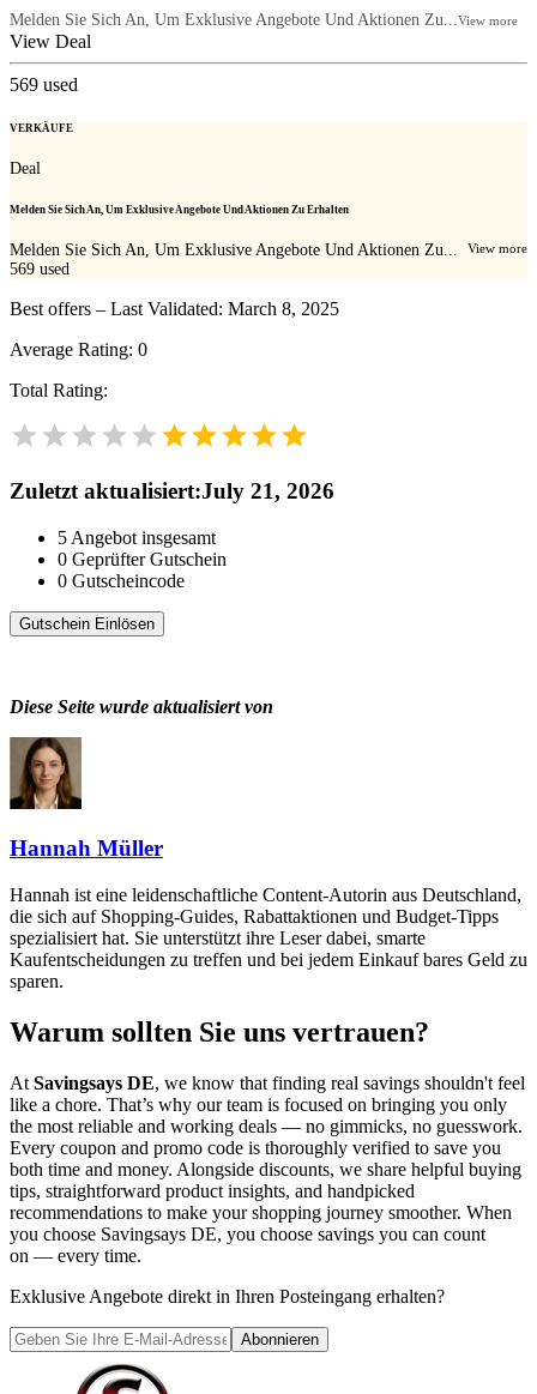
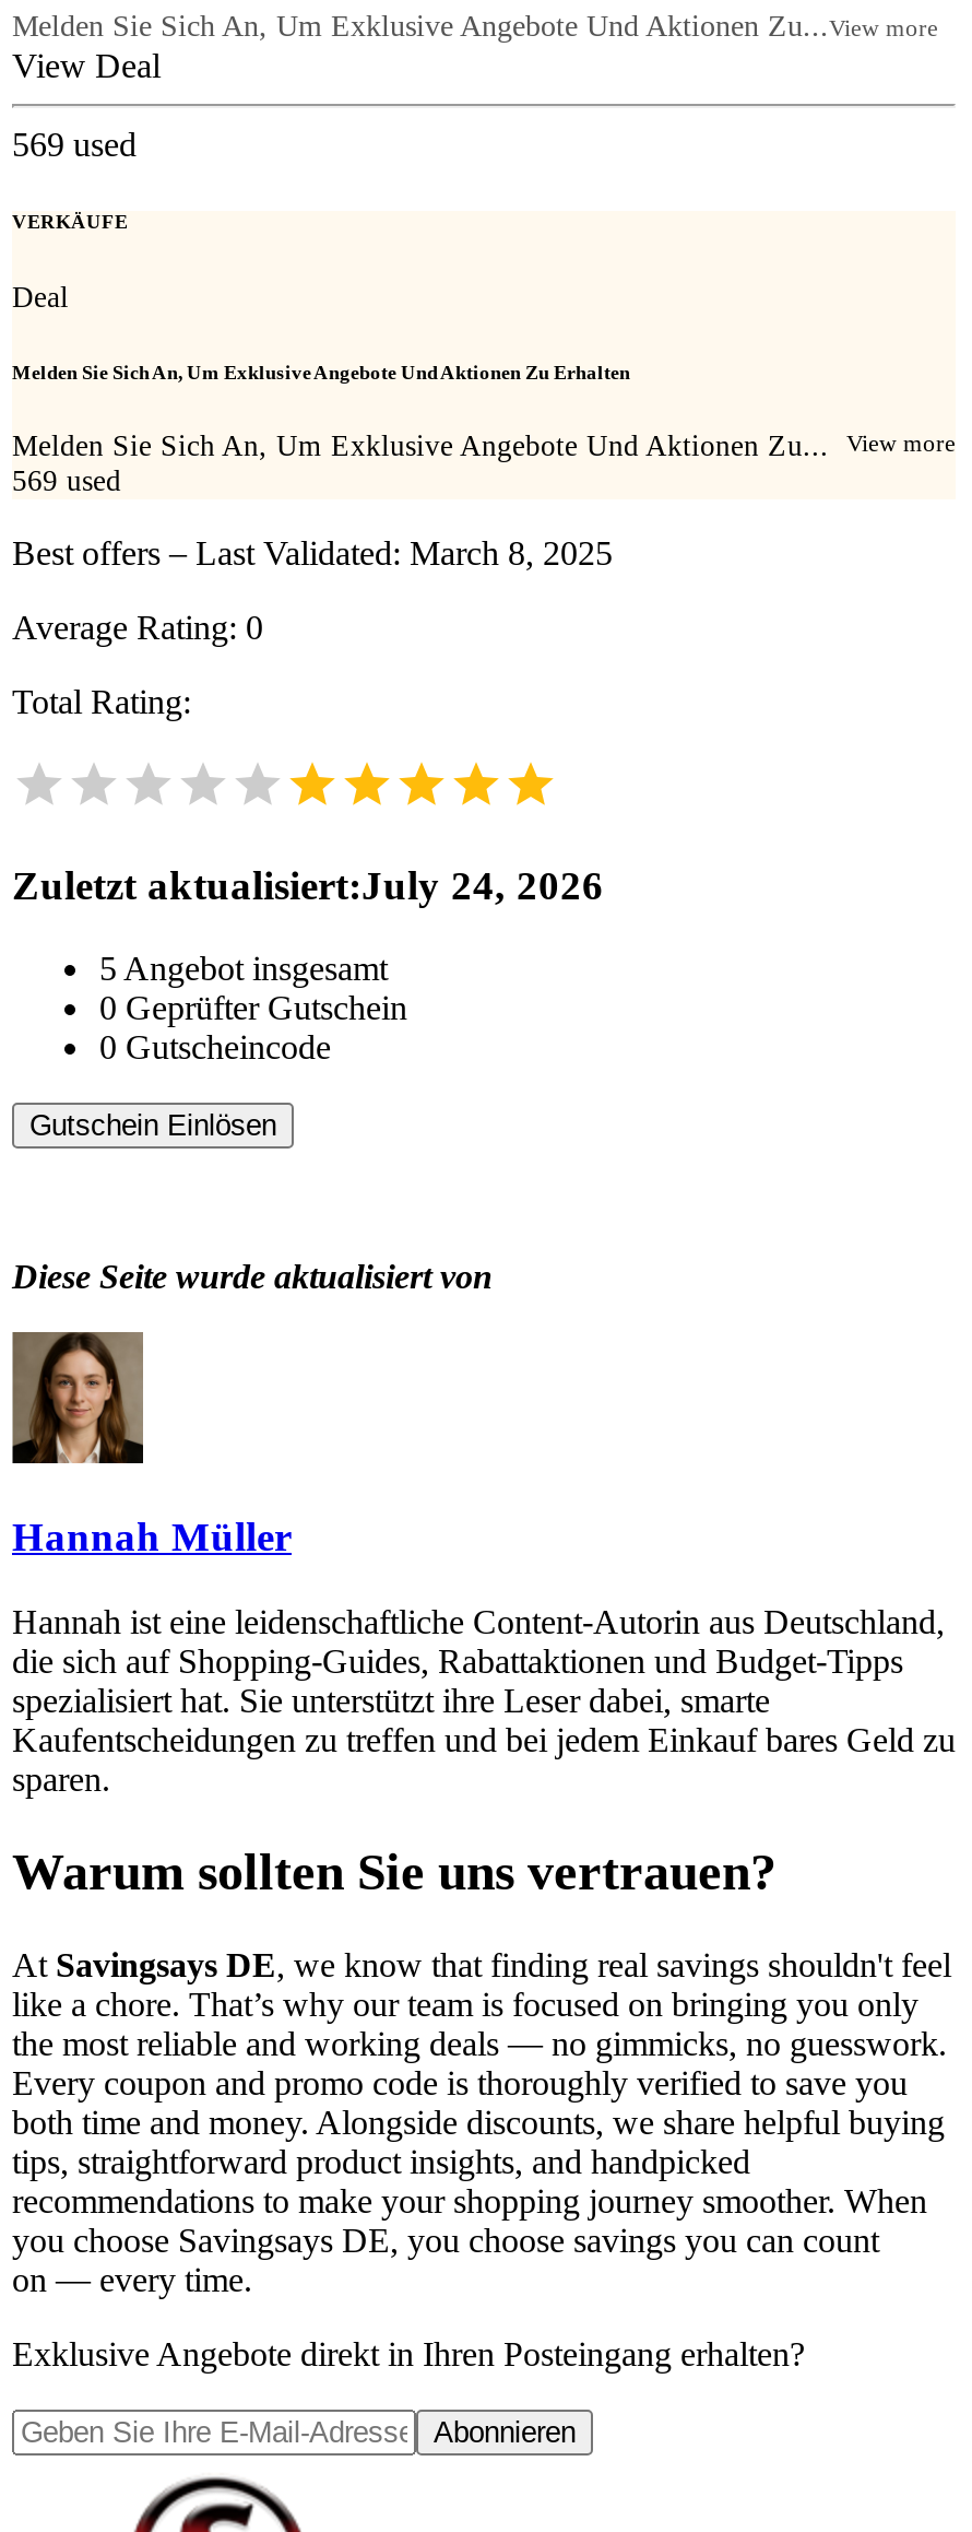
[10,478,334,503] Zuletzt aktualisiert:July 21, 2026 -> [12,862,604,908] Zuletzt aktualisiert:July 24, 2026

